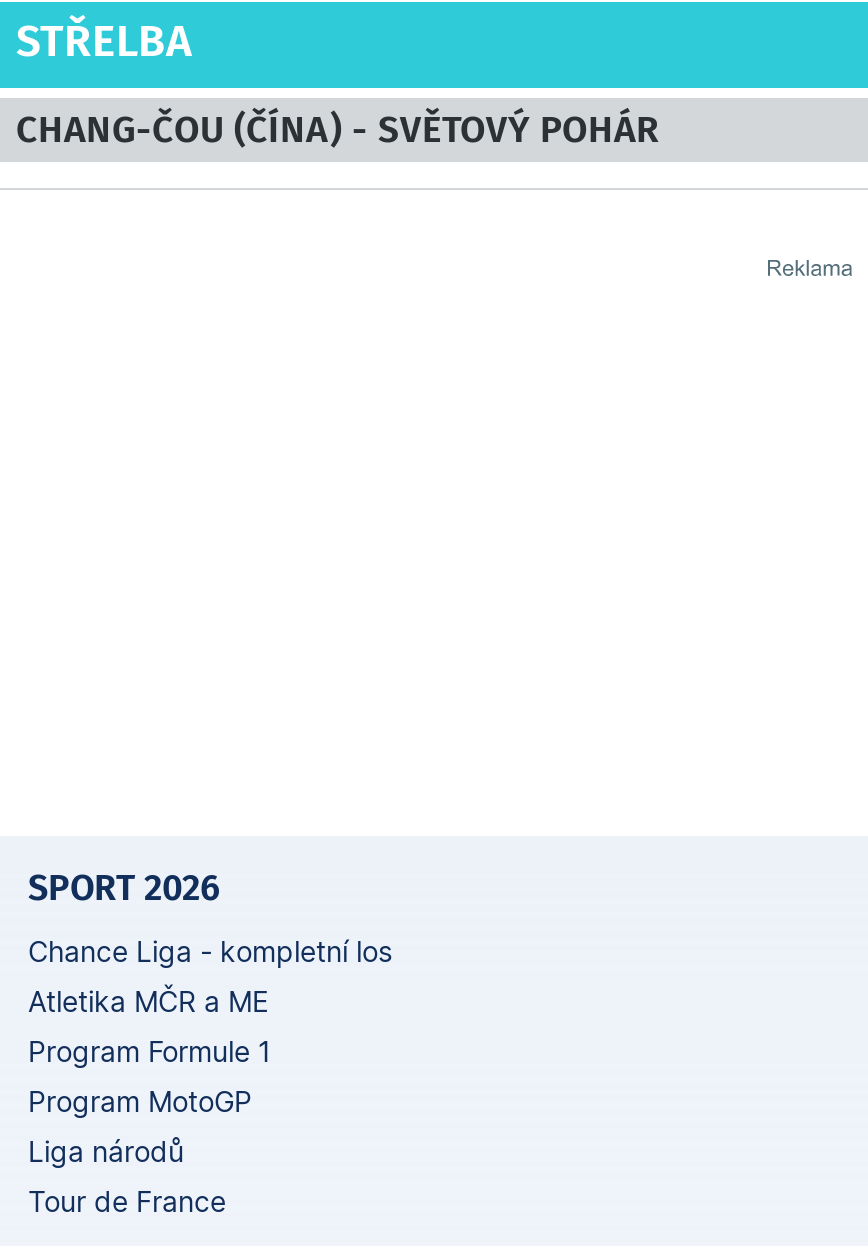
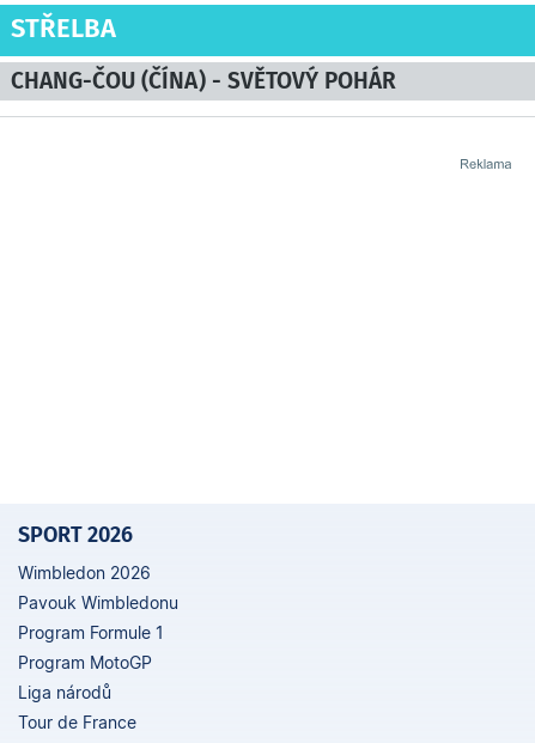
[28,934,392,968] Chance Liga - kompletní los -> [18,562,151,583] Wimbledon 2026
[28,984,268,1018] Atletika MČR a ME -> [18,592,178,612] Pavouk Wimbledonu

